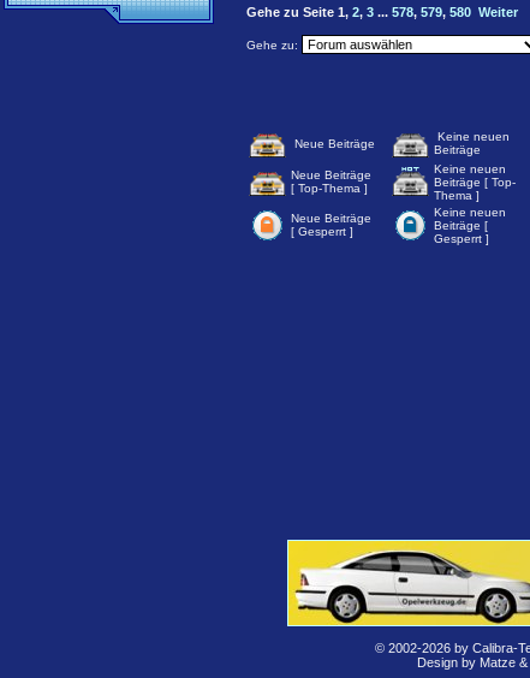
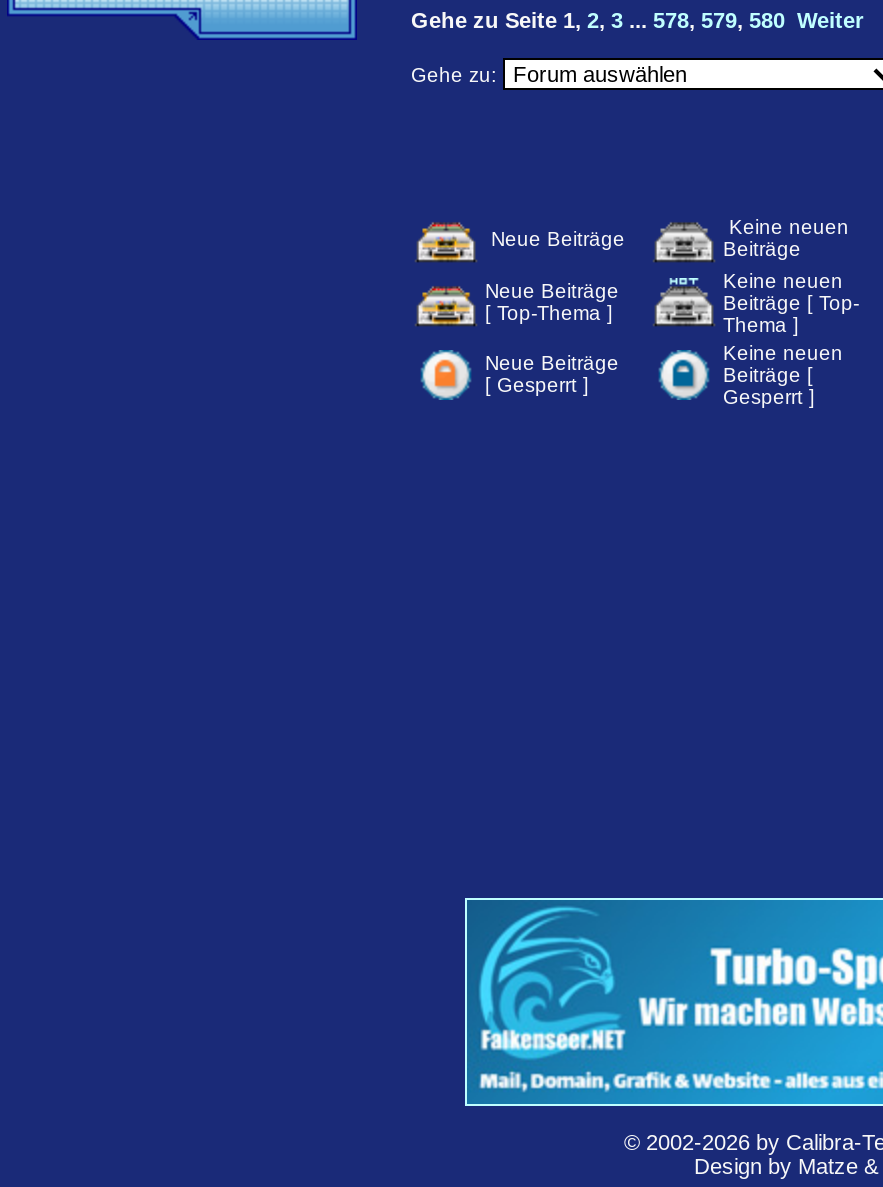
[279,540,526,626] [image] -> [463,896,877,1108] [image]

